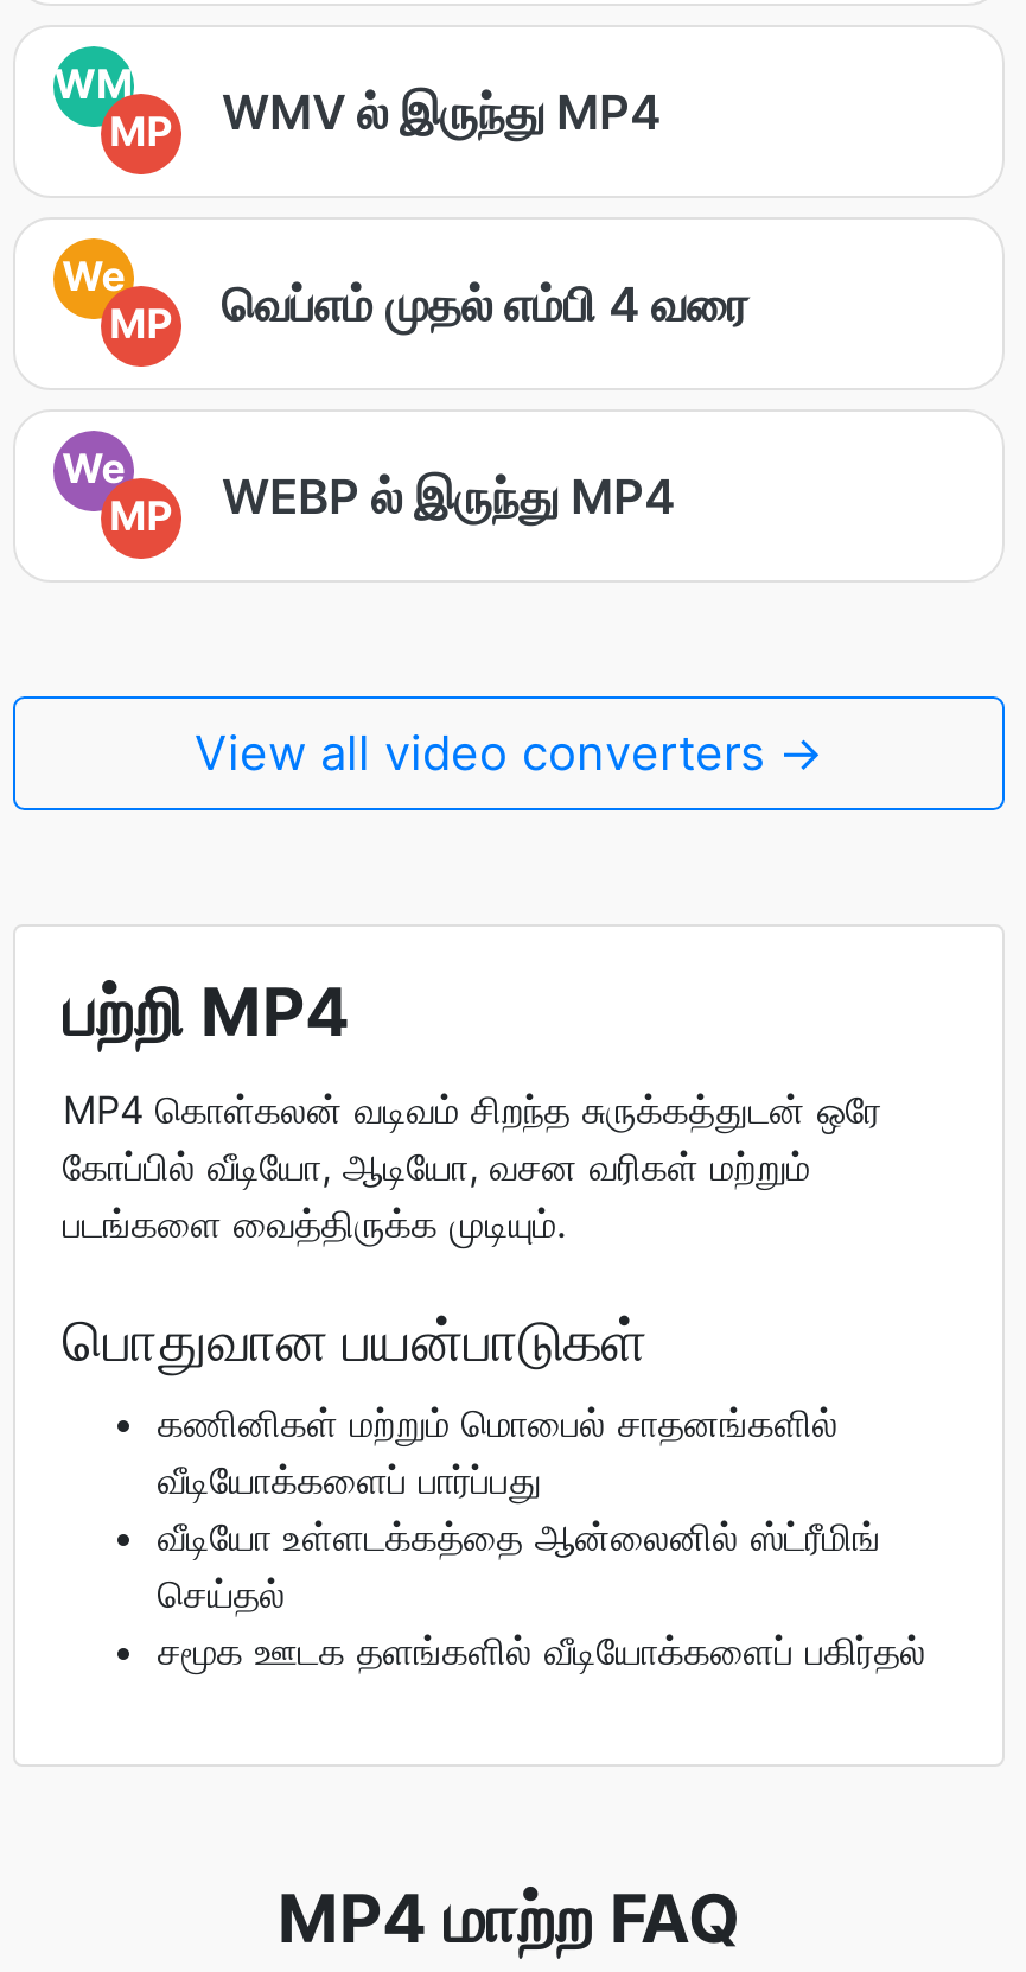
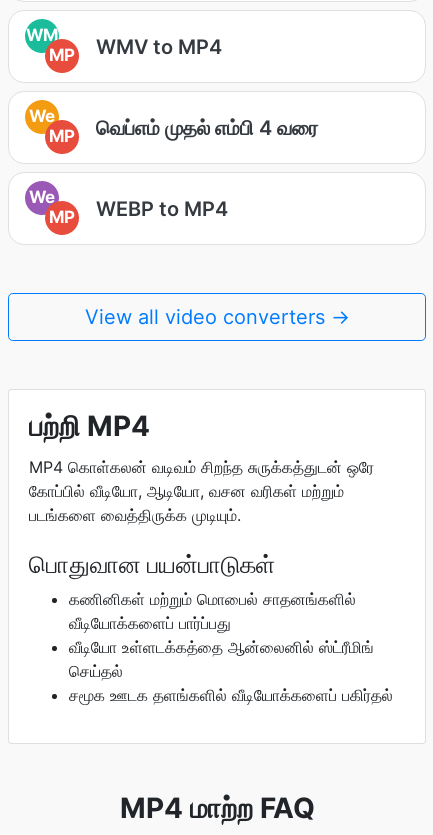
[54,59,661,156] WM MP WMV ல் இருந்து MP4 -> [26,25,222,65] WM MP WMV to MP4
[222,467,675,524] WEBP ல் இருந்து MP4 -> [96,196,228,220] WEBP to MP4

